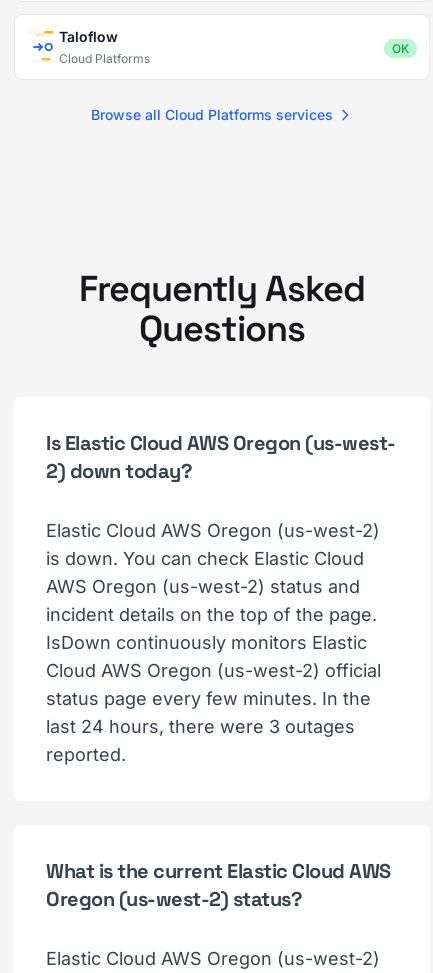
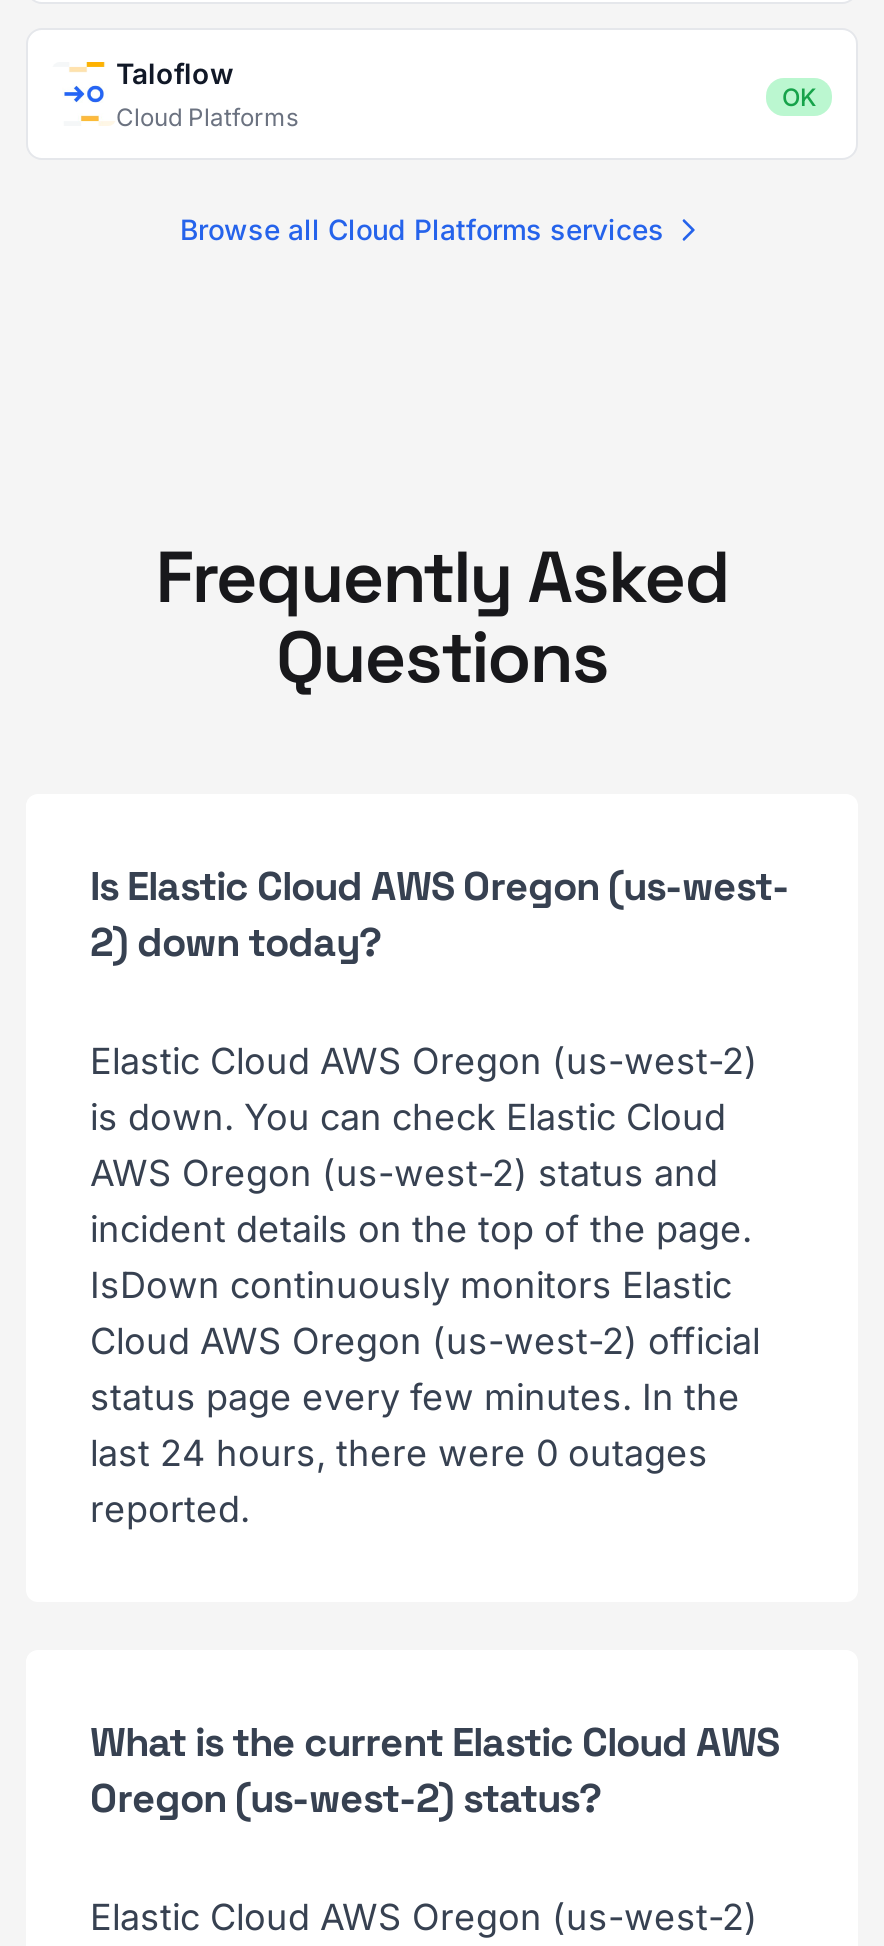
[46,716,355,737] last 24 hours, there were 3 outages -> [90,1432,708,1474] last 24 hours, there were 0 outages

